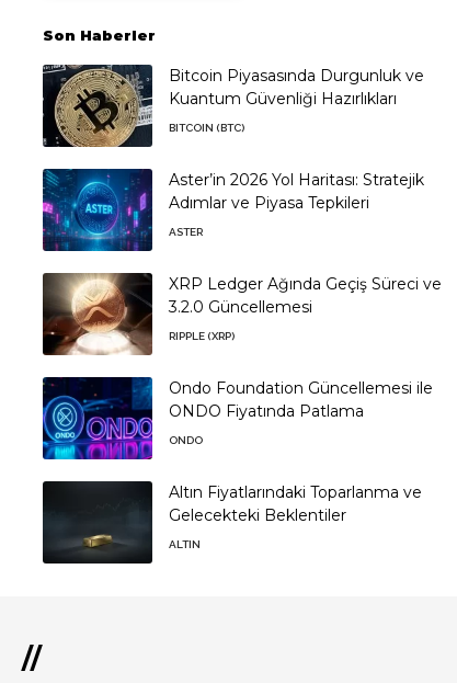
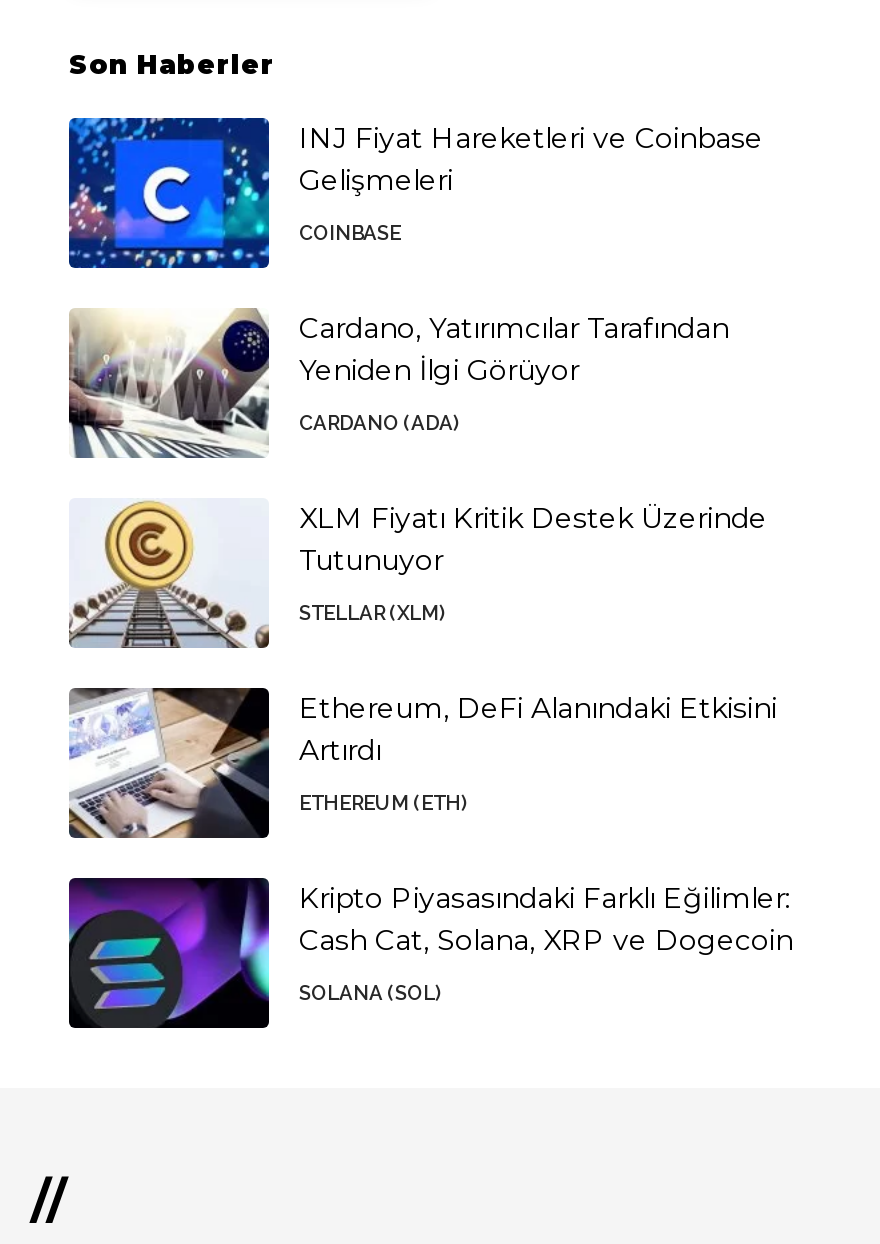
[42,64,424,148] [image] | Bitcoin Piyasasında Durgunluk ve | Kuantum Güvenliği Hazırlıkları -> [67,116,763,270] [image] | INJ Fiyat Hareketleri ve Coinbase | Gelişmeleri
[169,122,244,134] BITCOIN (BTC) -> [299,222,401,244] COINBASE
[42,168,424,252] [image] | Aster’in 2026 Yol Haritası: Stratejik | Adımlar ve Piyasa Tepkileri -> [67,308,729,460] [image] | Cardano, Yatırımcılar Tarafından | Yeniden İlgi Görüyor
[169,226,203,238] ASTER -> [299,412,459,434] CARDANO (ADA)
[42,272,442,356] [image] | XRP Ledger Ağında Geçiş Süreci ve | 3.2.0 Güncellemesi -> [69,498,767,650] [image] | XLM Fiyatı Kritik Destek Üzerinde | Tutunuyor
[169,330,235,342] RIPPLE (XRP) -> [299,602,445,624] STELLAR (XLM)
[42,376,433,460] [image] | Ondo Foundation Güncellemesi ile | ONDO Fiyatında Patlama -> [67,686,777,840] [image] | Ethereum, DeFi Alanındaki Etkisini | Artırdı
[169,434,203,446] ONDO -> [299,792,467,814] ETHEREUM (ETH)
[42,482,422,560] [image] | Altın Fiyatlarındaki Toparlanma ve | Gelecekteki Beklentiler -> [67,880,793,1020] [image] | Kripto Piyasasındaki Farklı Eğilimler: | Cash Cat, Solana, XRP ve Dogecoin
[169,539,201,551] ALTIN -> [299,982,441,1004] SOLANA (SOL)

